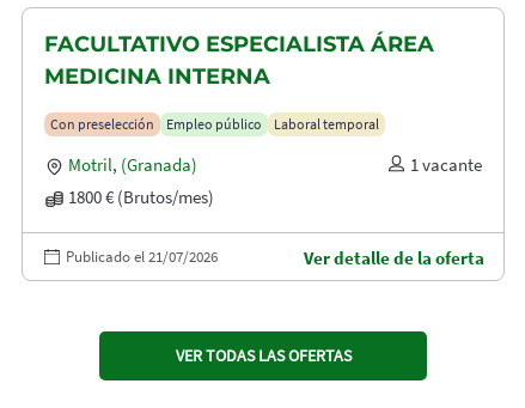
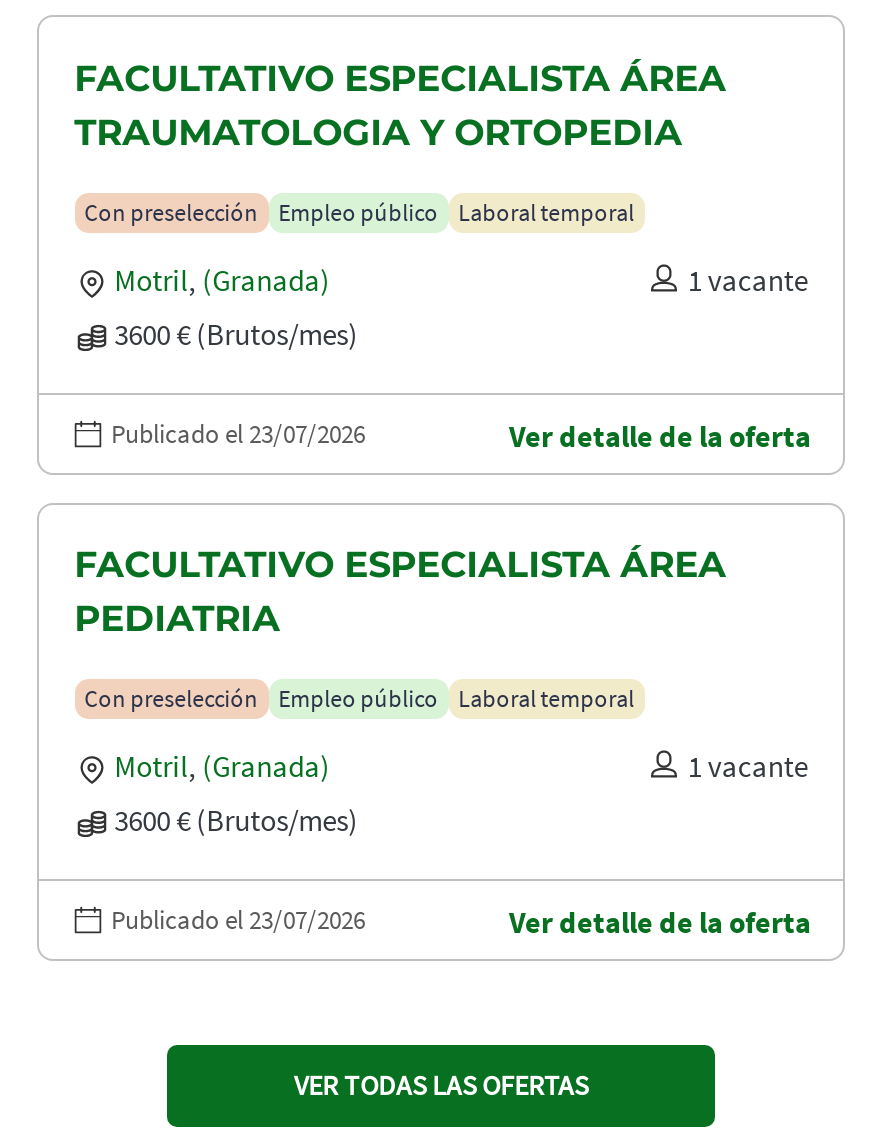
[44,64,270,90] MEDICINA INTERNA -> [74,110,682,154] TRAUMATOLOGIA Y ORTOPEDIA
[66,186,218,267] 1800 € (Brutos/mes) | Publicado el 21/07/2026 -> [74,314,811,938] 3600 € (Brutos/mes) | Publicado el 23/07/2026 | Ver detalle de la oferta | FACULTATIVO ESPECIALISTA ÁREA | PEDIATRIA | Con preselección | Empleo público | Laboral temporal | Motril, (Granada) | 1 vacante | 3600 € (Brutos/mes) | Publicado el 23/07/2026

